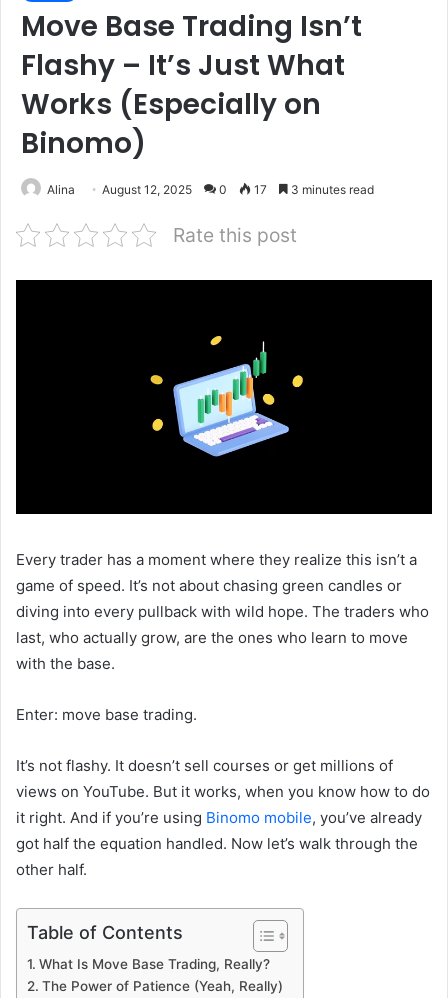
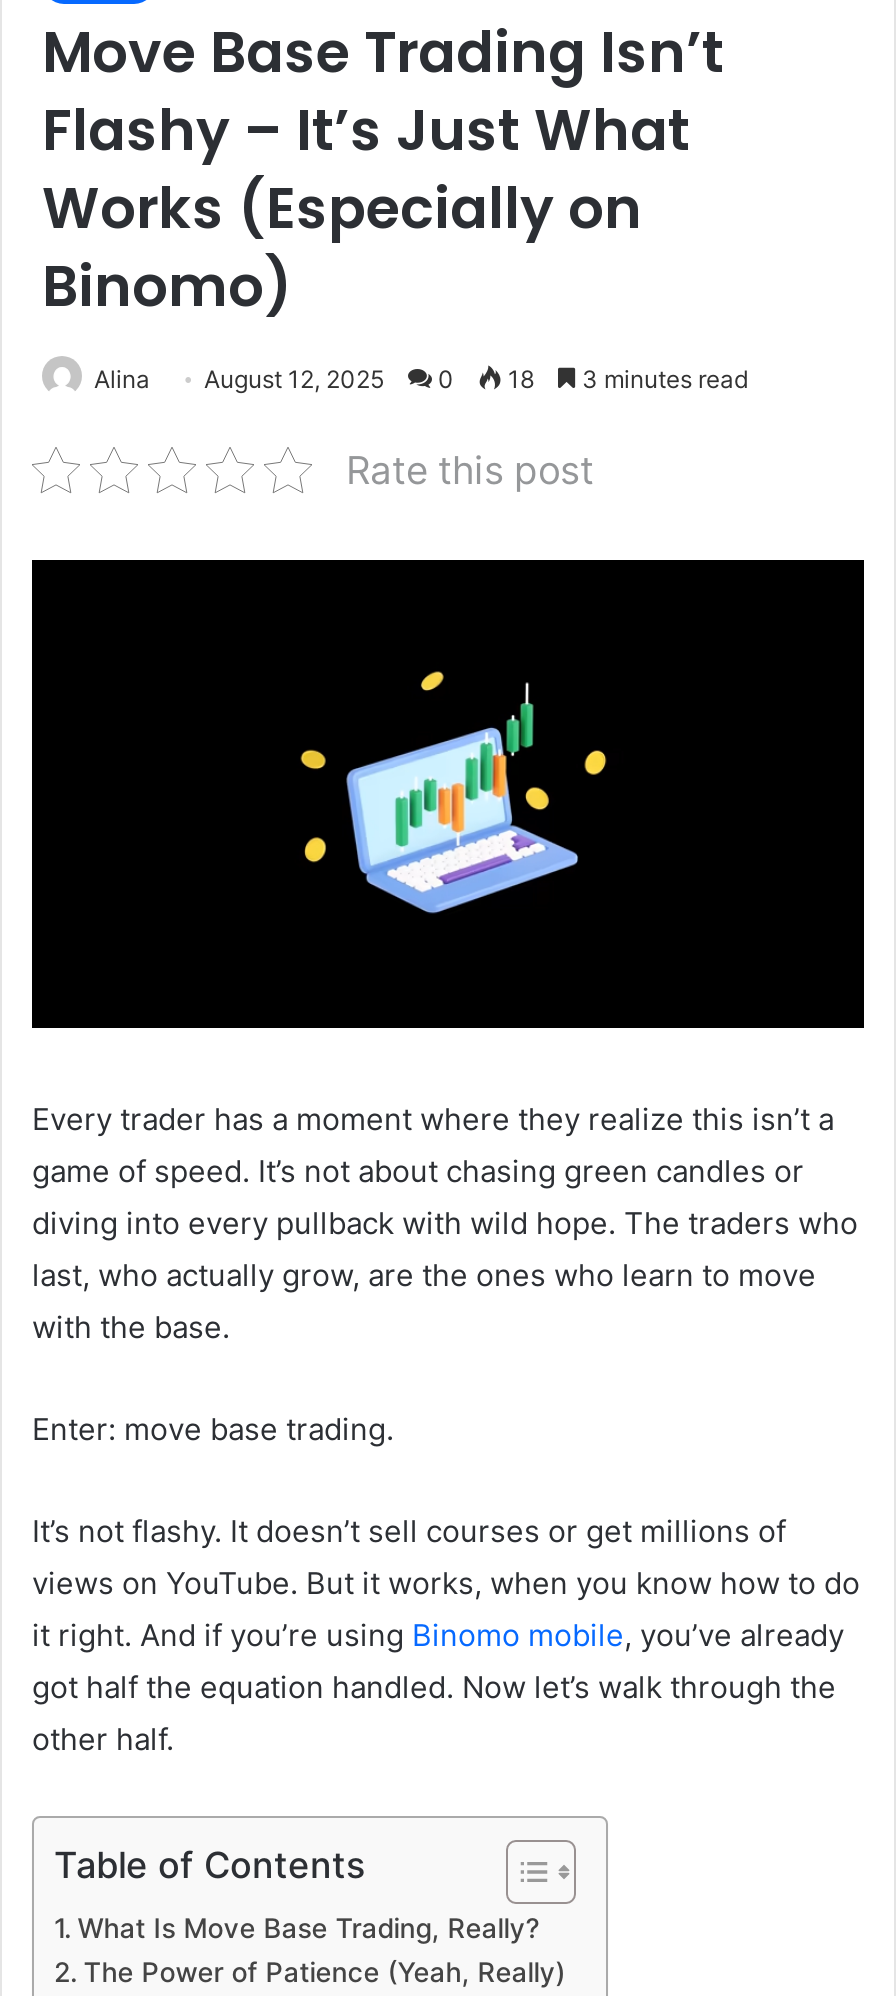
[47,182,374,197] Alina August 12, 2025 0 17 3 minutes read -> [94,364,748,394] Alina August 12, 2025 0 18 3 minutes read

